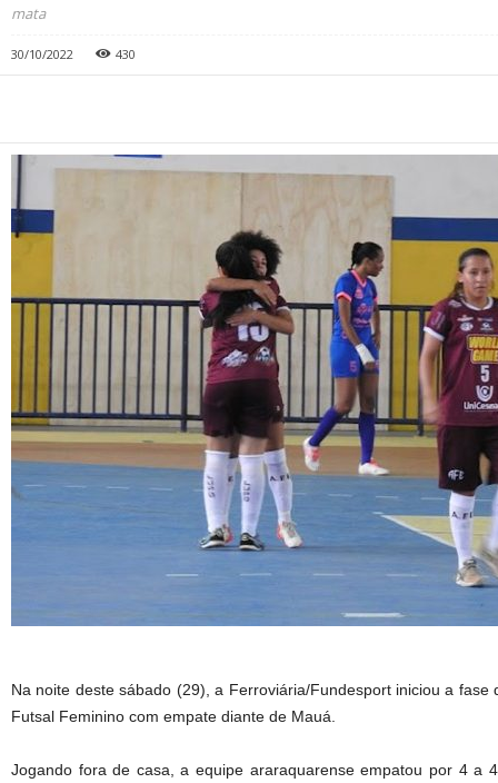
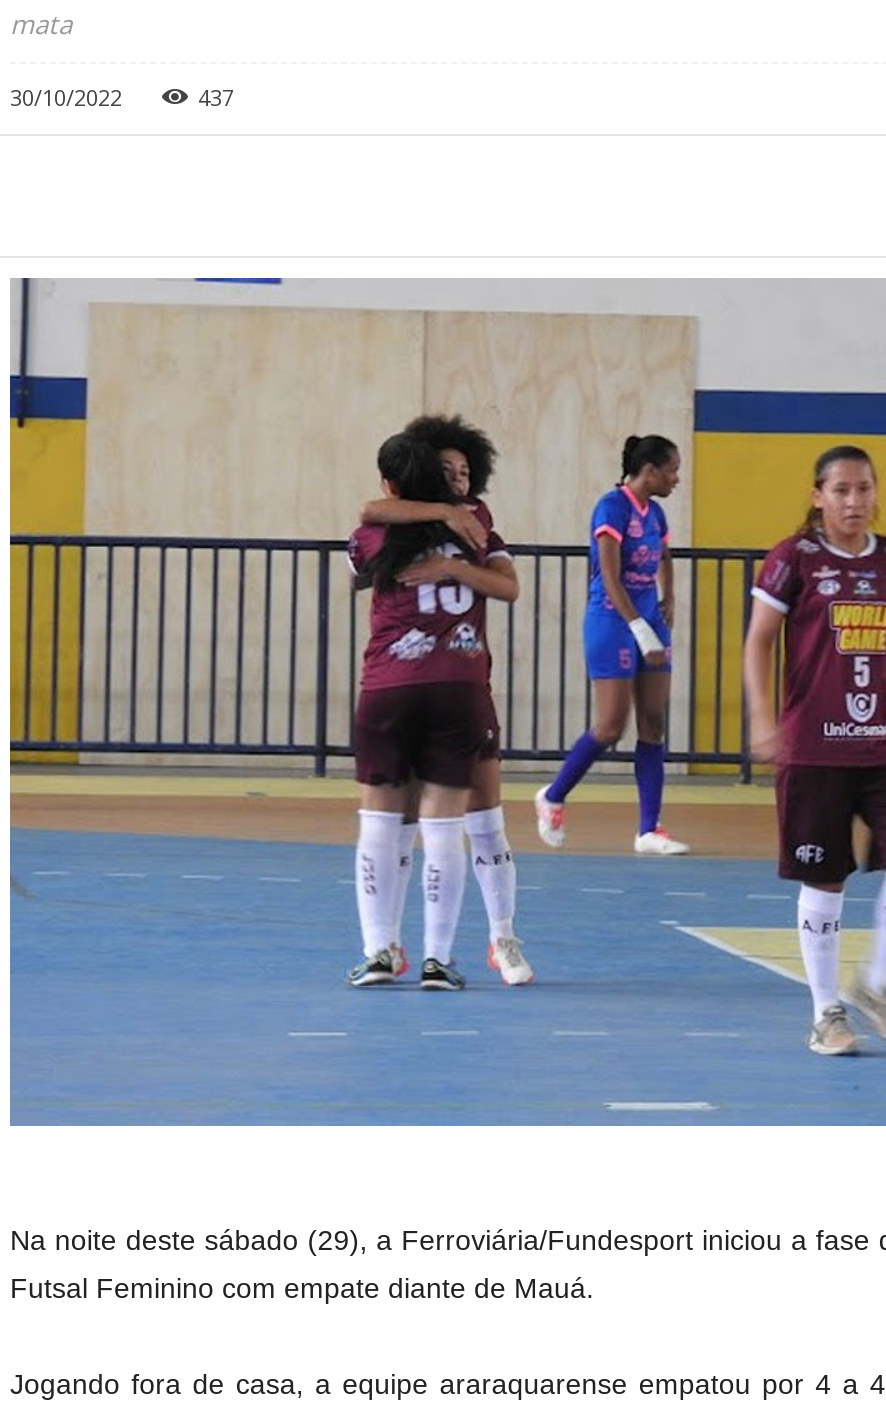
[116,46,136,62] 430 -> [198,82,234,112] 437

